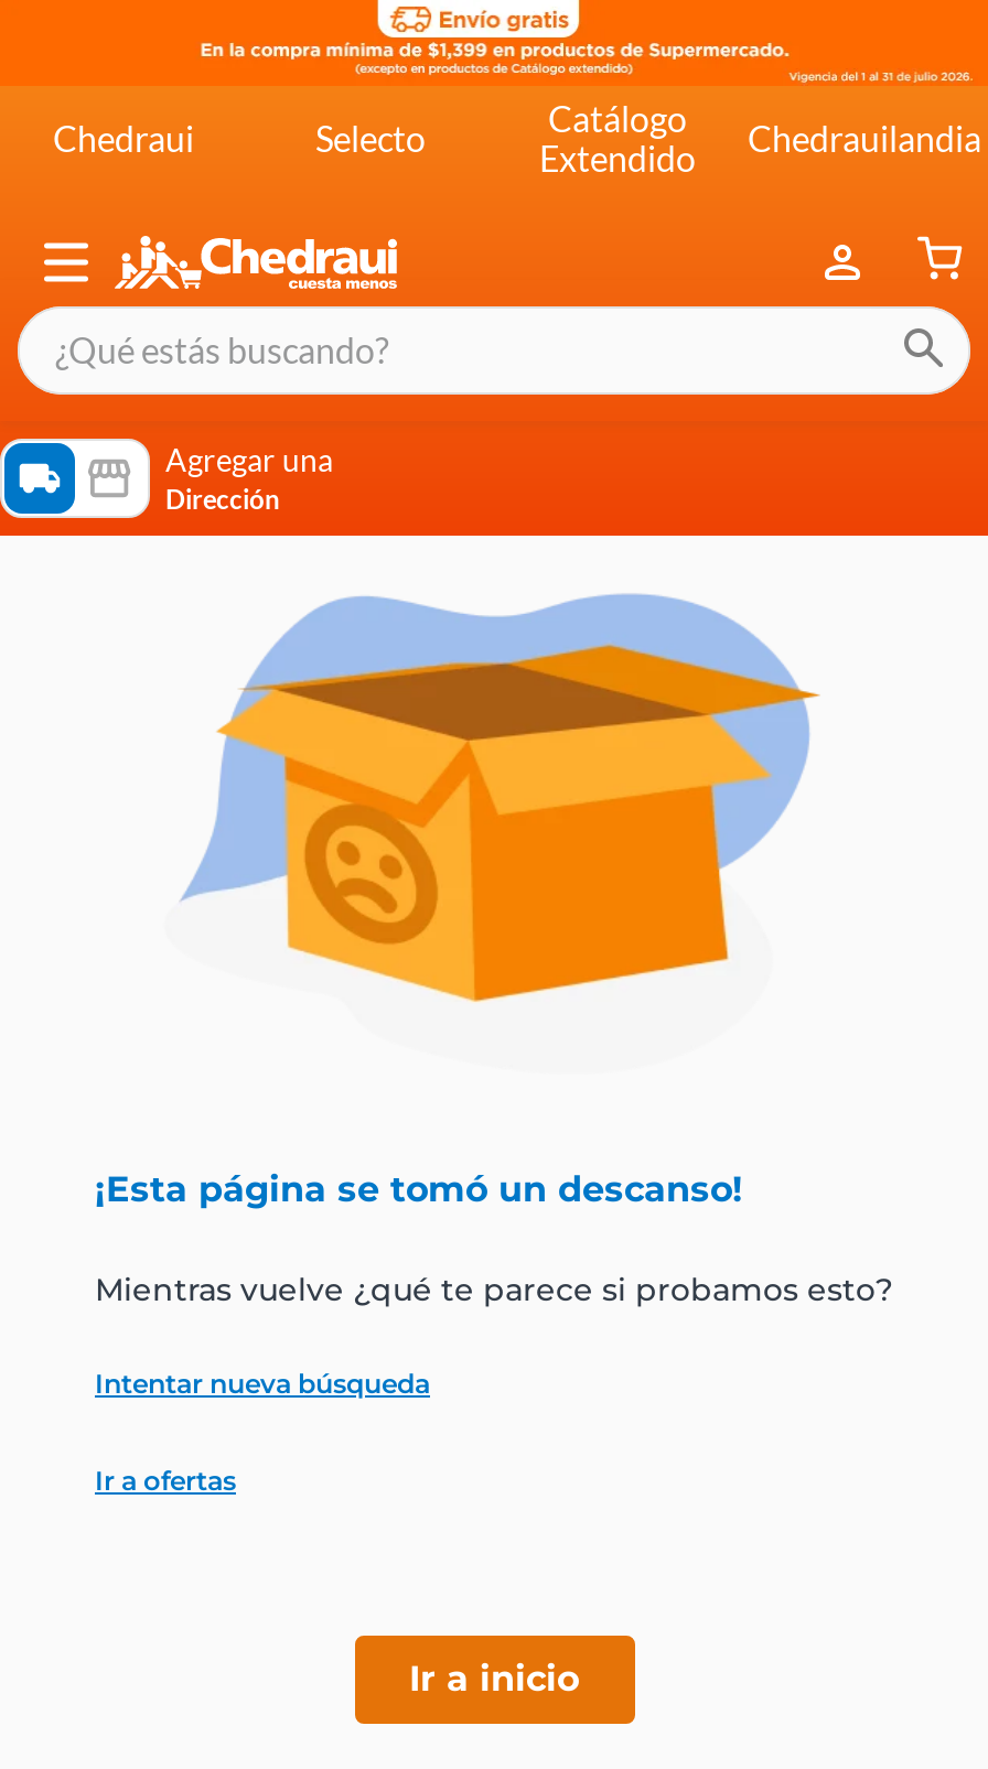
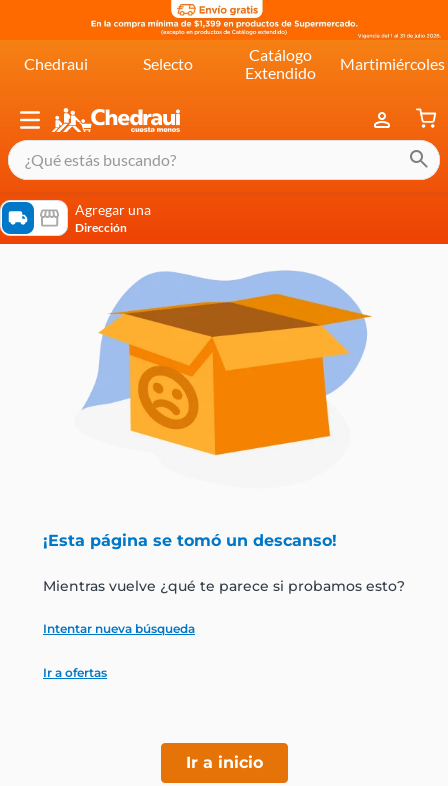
[748,117,981,159] Chedrauilandia -> [339,54,444,73] Martimiércoles

